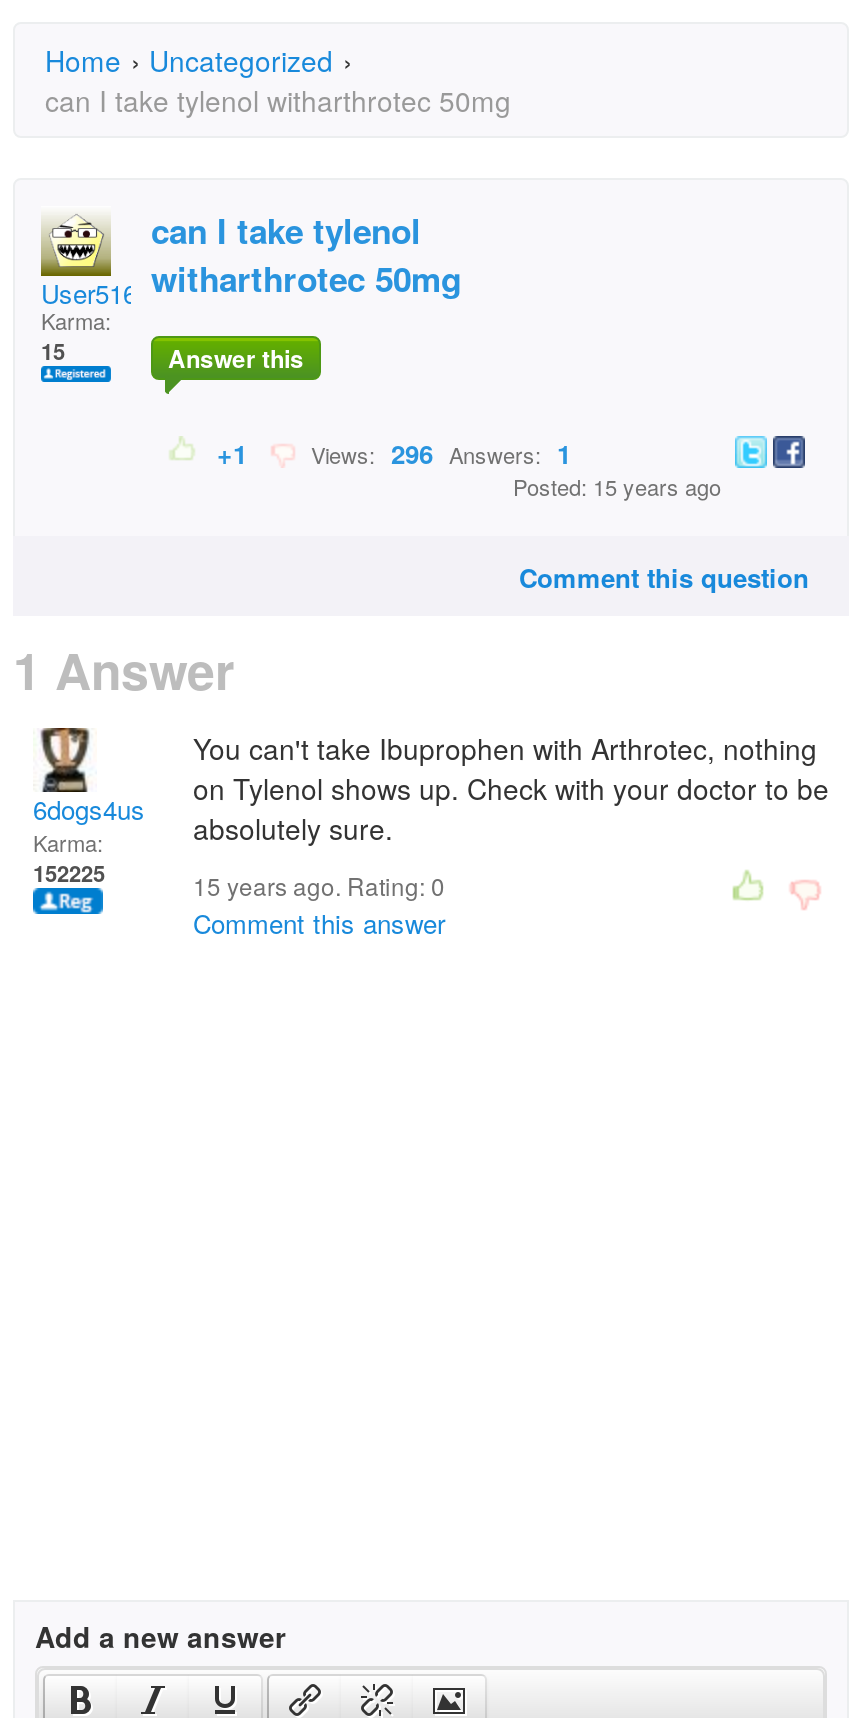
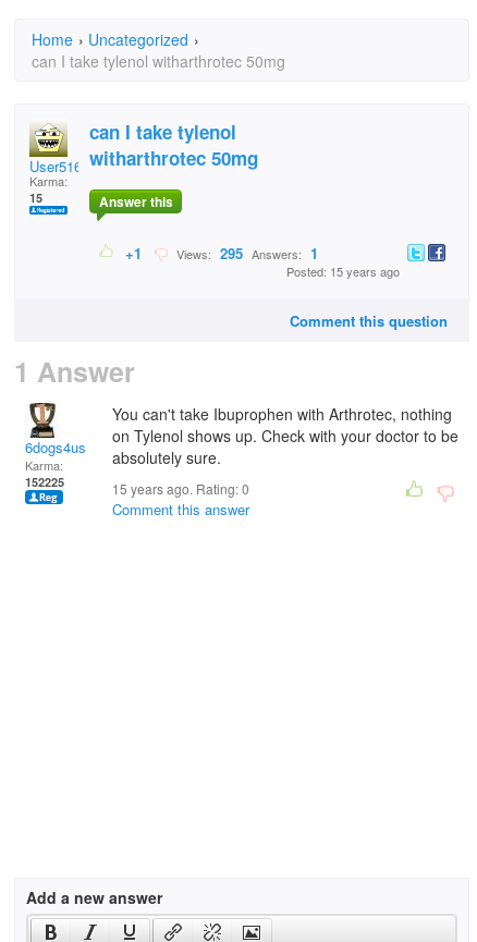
[299,434,571,472] Views: 296 Answers: 1 -> [170,243,318,264] Views: 295 Answers: 1

